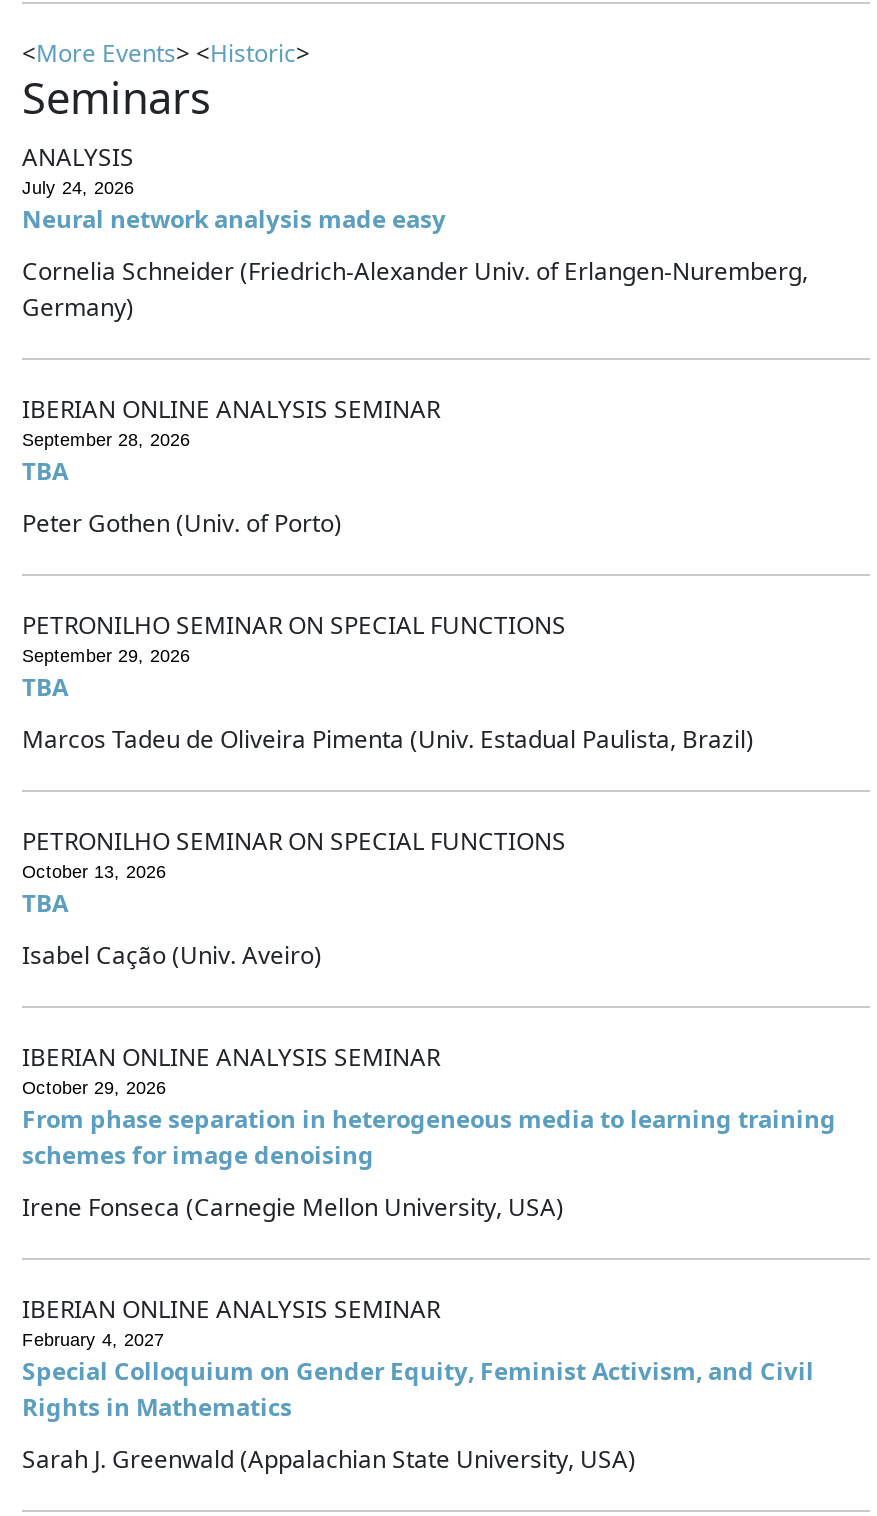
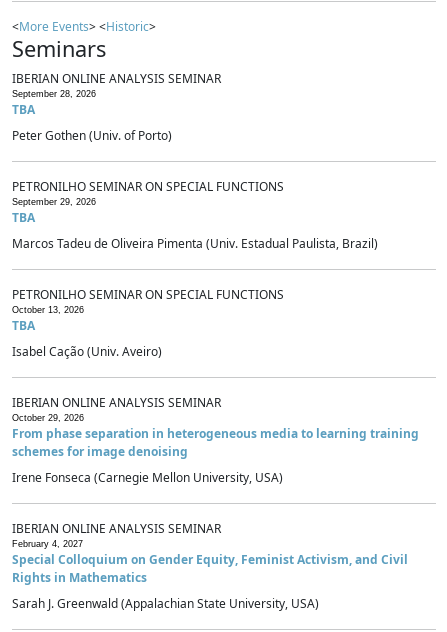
[22,141,808,325] ANALYSIS | July 24, 2026 | Neural network analysis made easy | Cornelia Schneider (Friedrich-Alexander Univ. of Erlangen-Nuremberg, | Germany) -> none

